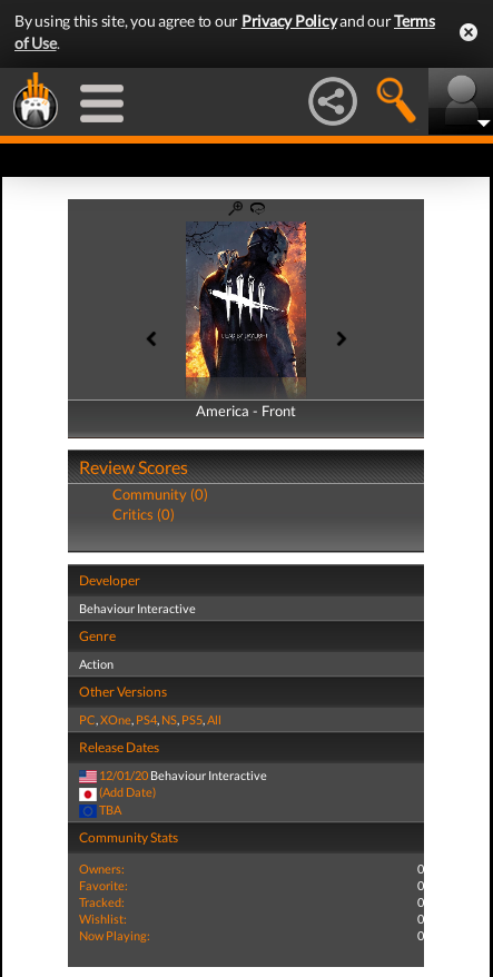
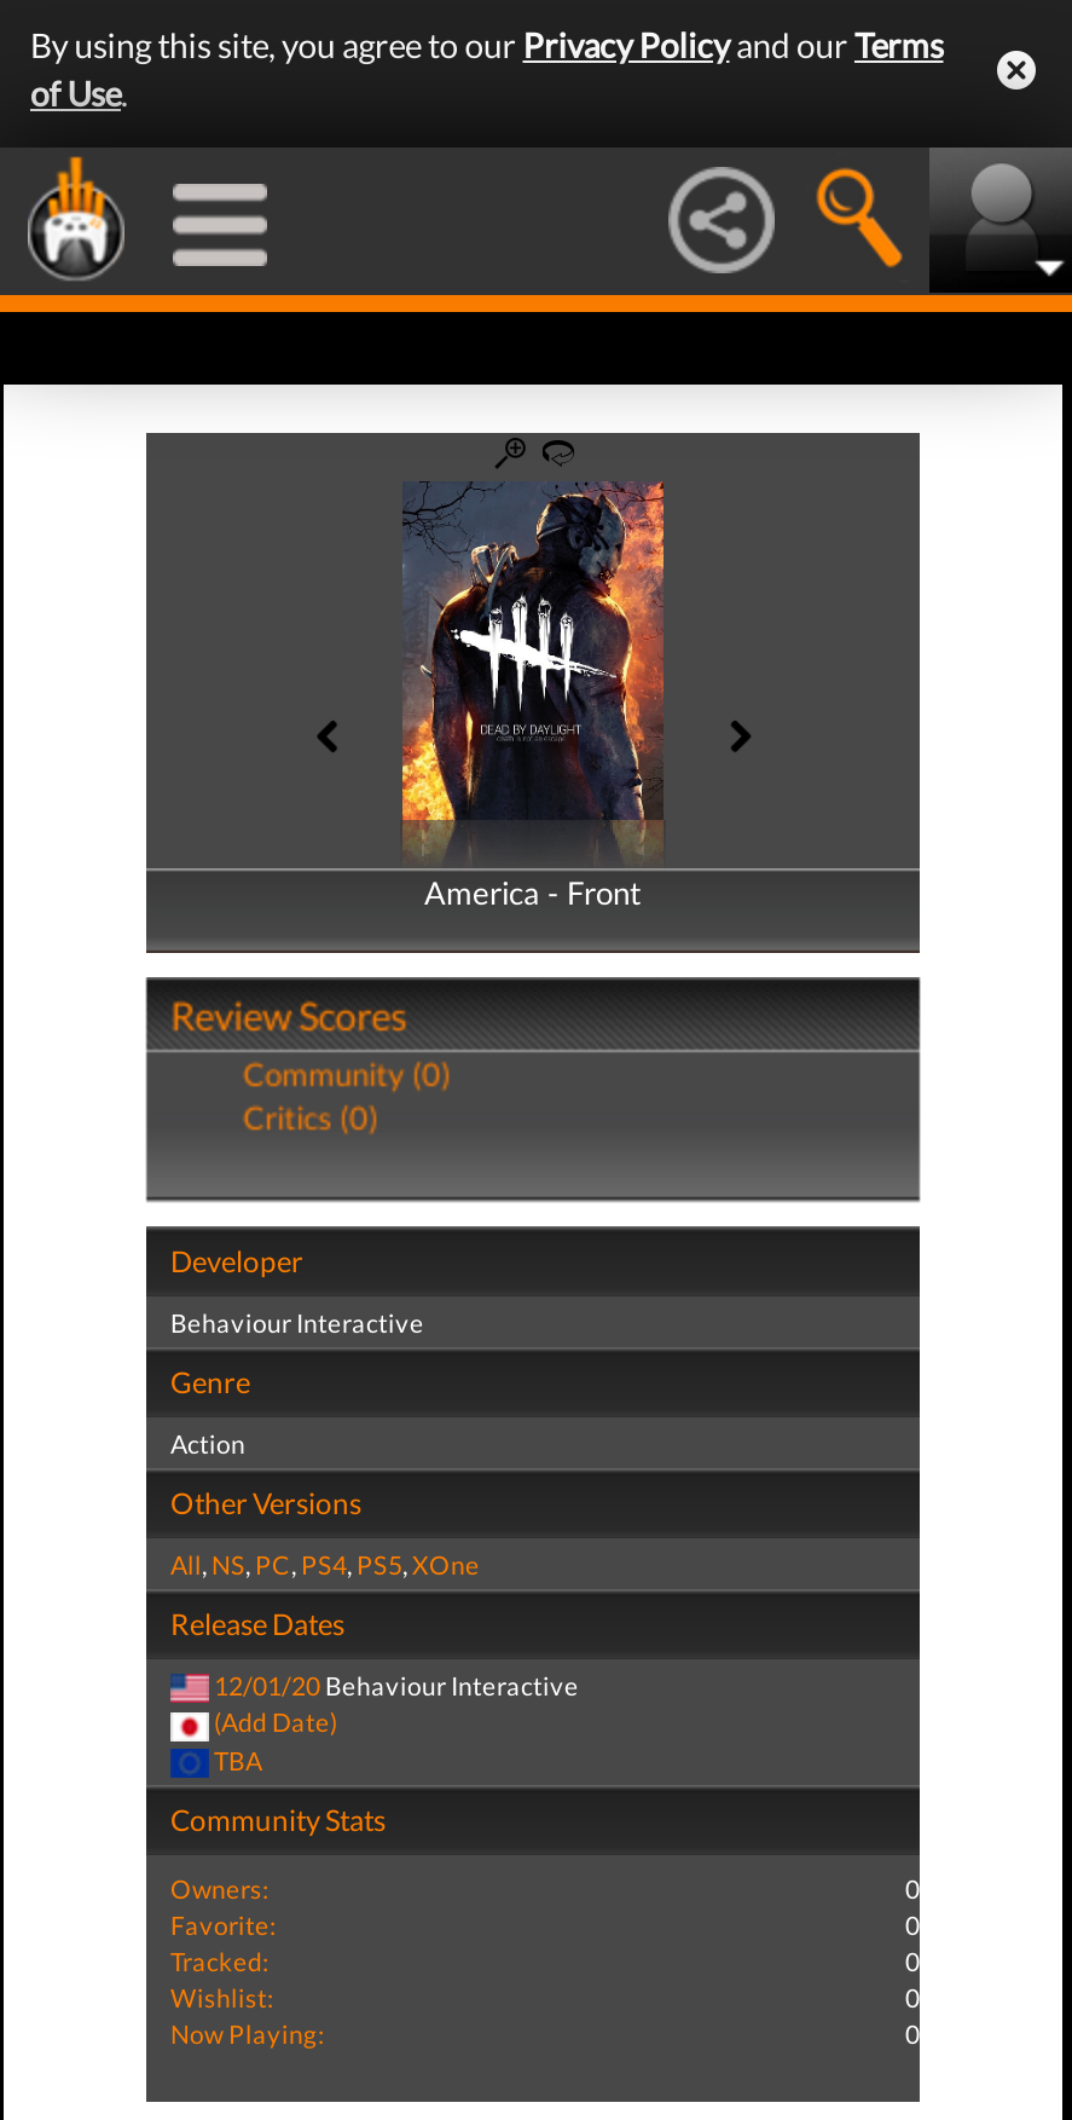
[79,712,221,727] PC, XOne, PS4, NS, PS5, All -> [170,1548,480,1579] All, NS, PC, PS4, PS5, XOne

